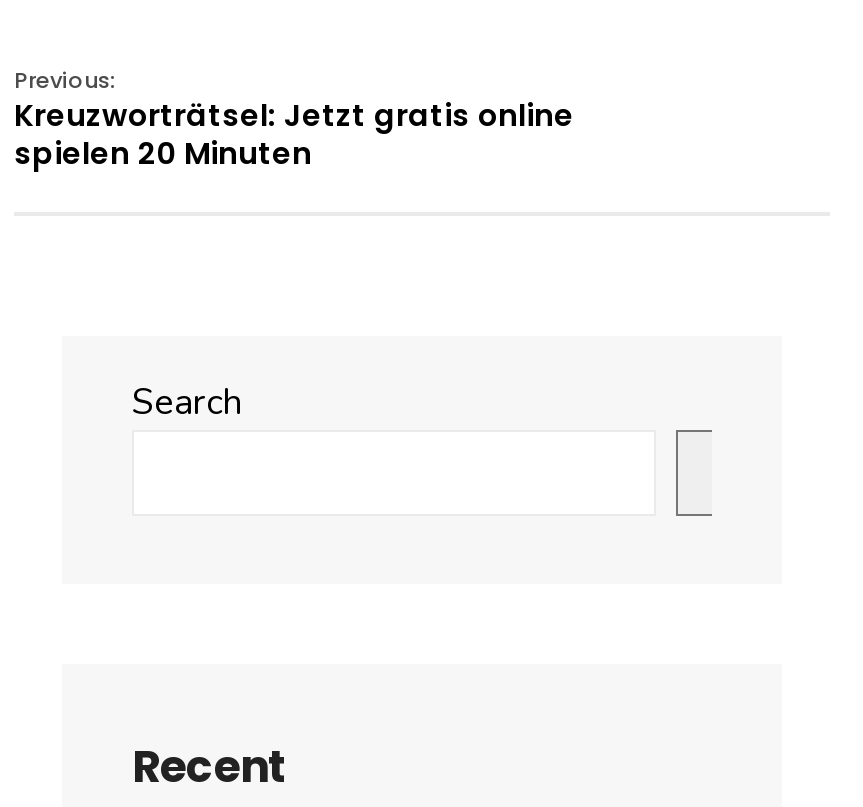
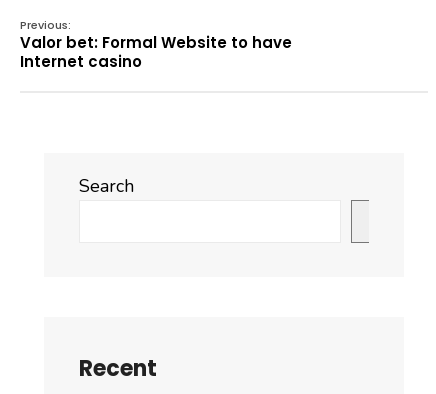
[14,94,574,174] Kreuzworträtsel: Jetzt gratis online | spielen 20 Minuten -> [20,32,292,72] Valor bet: Formal Website to have | Internet casino

